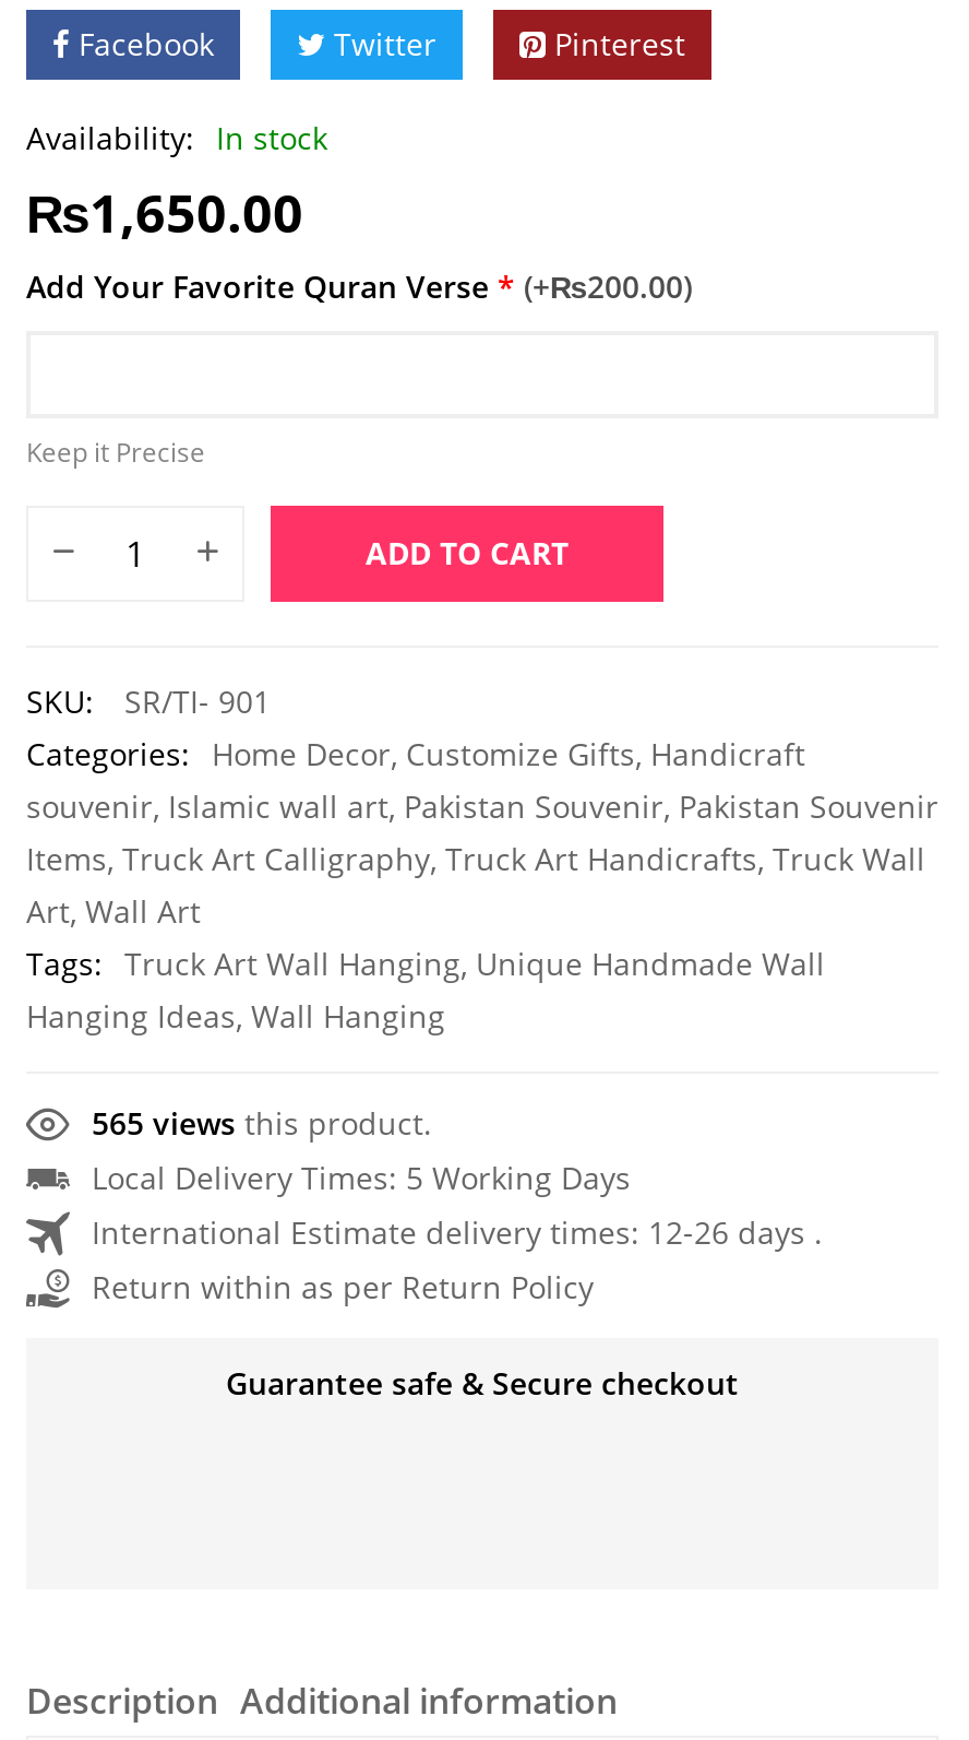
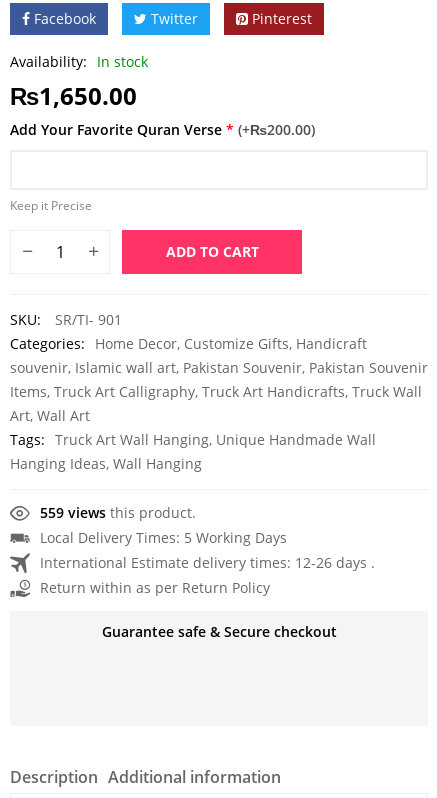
[92,1101,432,1143] 565 views this product. -> [40,502,196,521] 559 views this product.

